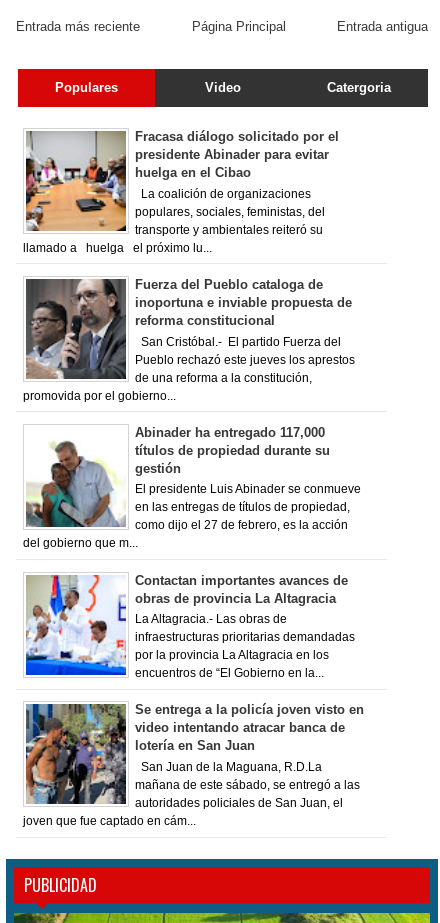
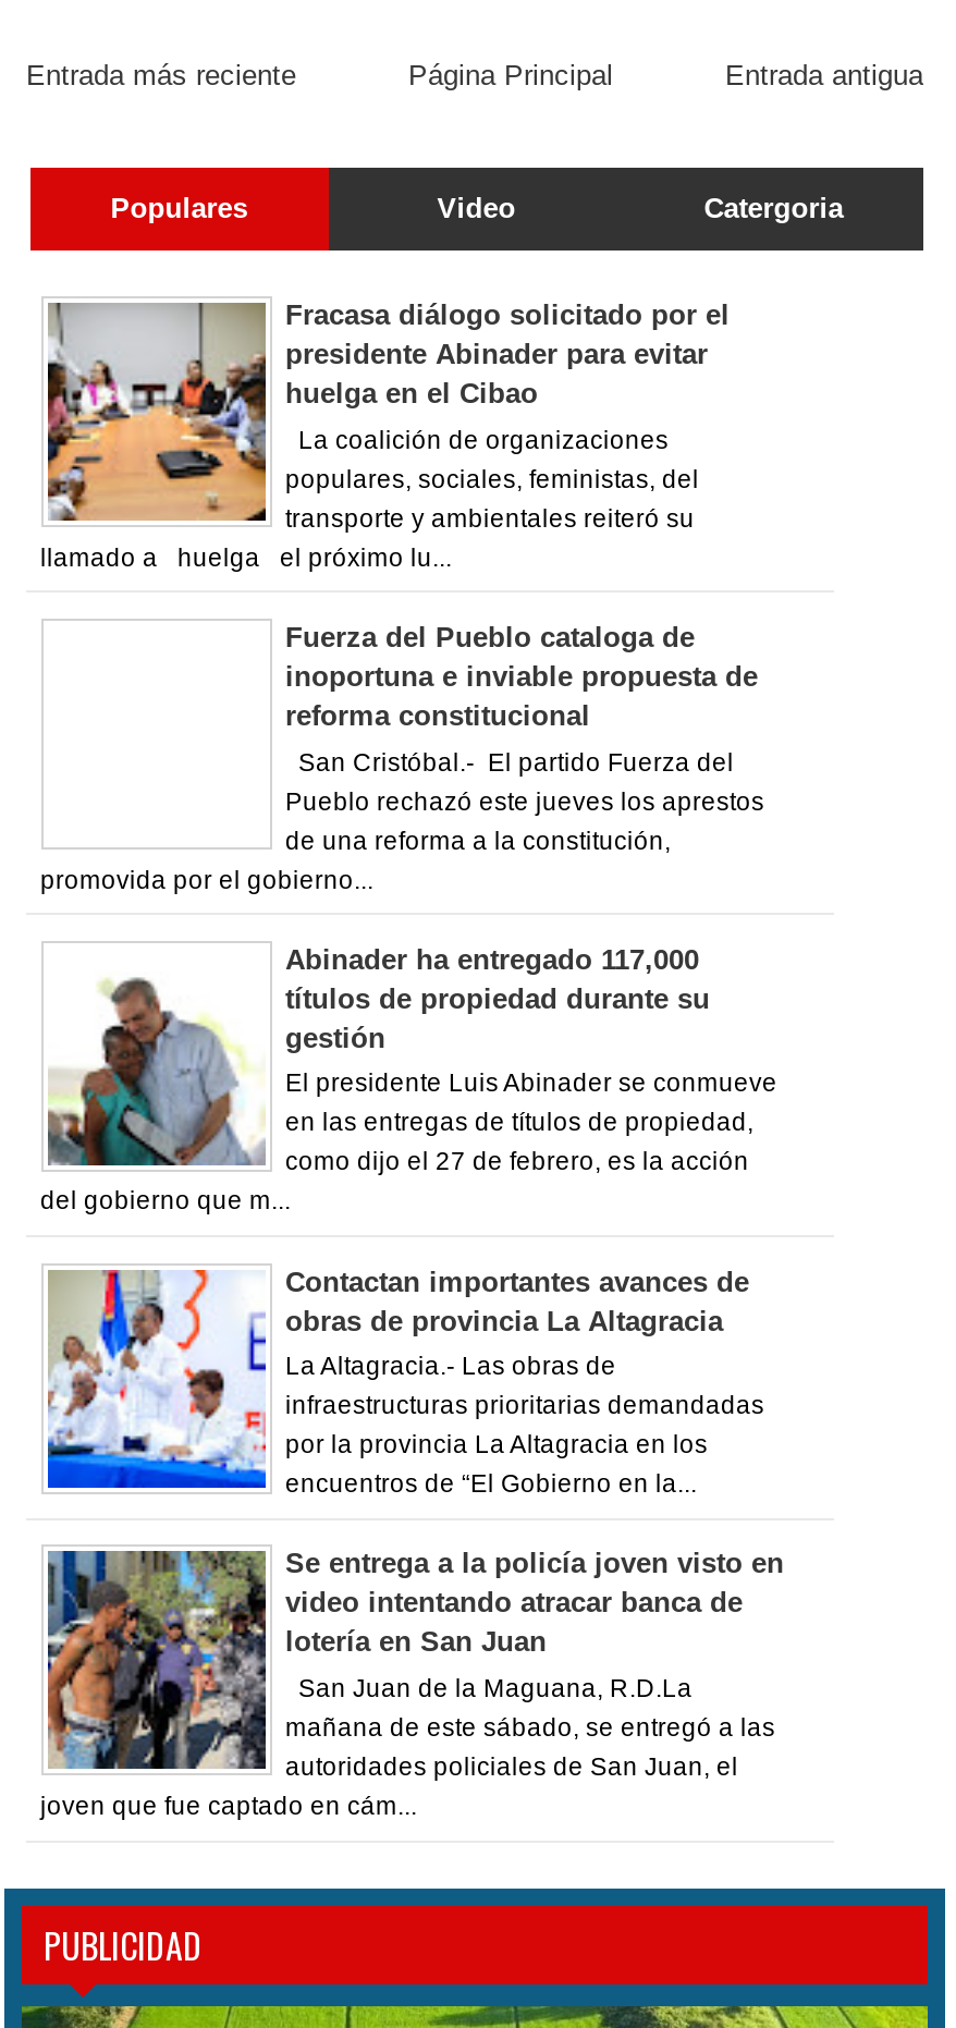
[25,278,127,380] [image] -> none

